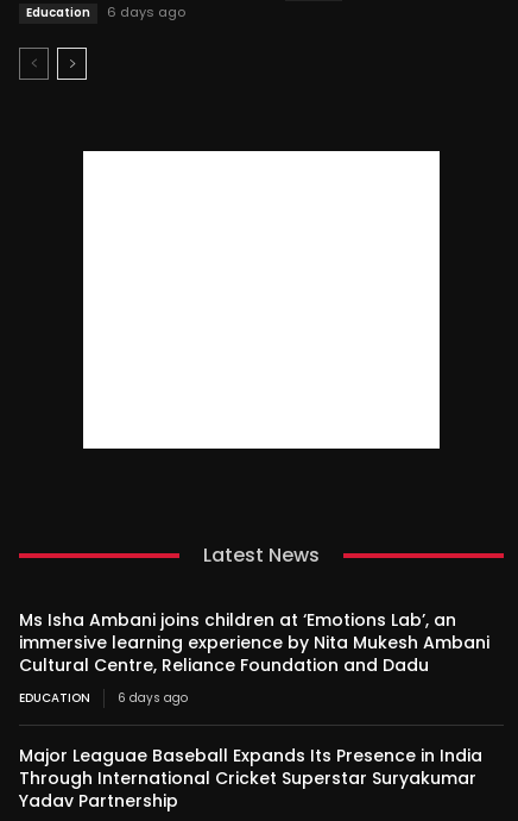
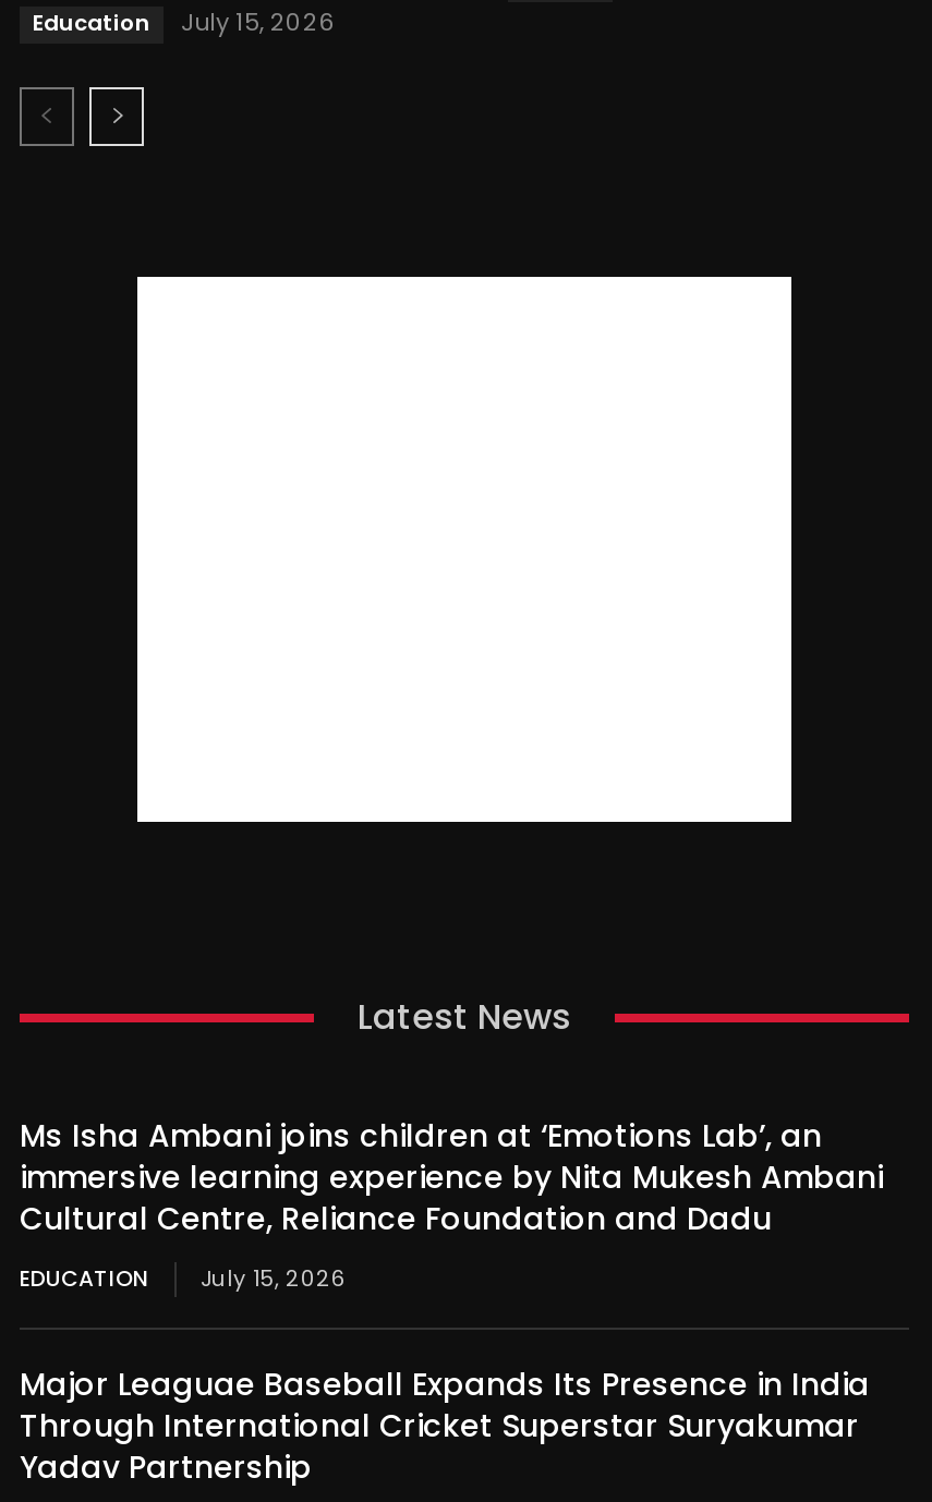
[26,2,185,22] Education 6 days ago -> [33,5,336,39] Education July 15, 2026
[19,689,188,707] EDUCATION 6 days ago -> [20,1262,347,1295] EDUCATION July 15, 2026

